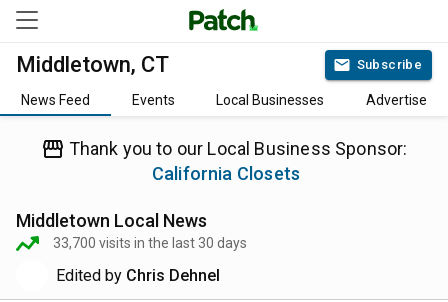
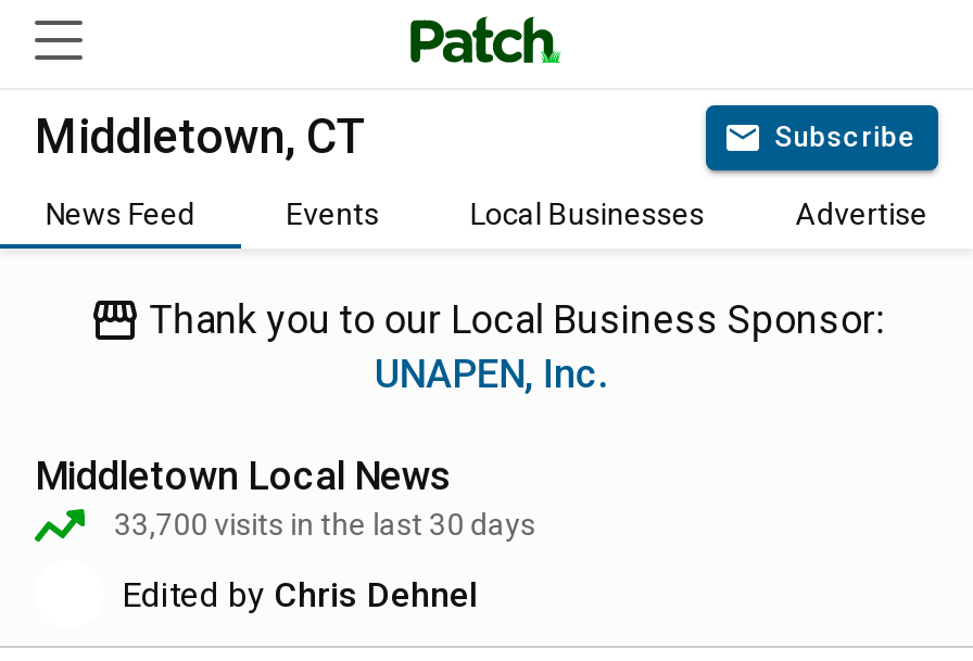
[152,163,300,184] California Closets -> [375,351,607,396] UNAPEN, Inc.

